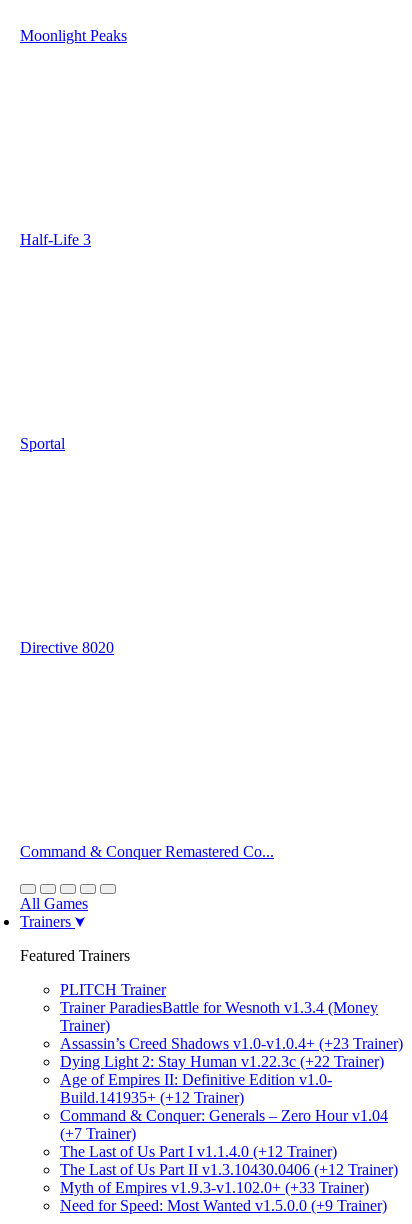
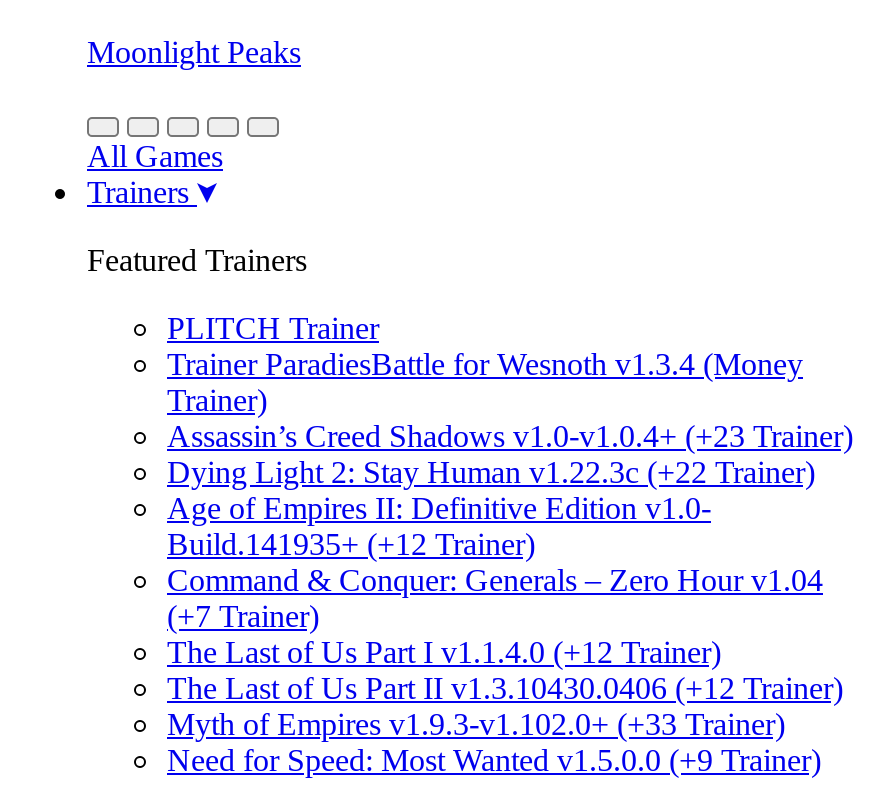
[20,231,91,248] Half-Life 3 -> none
[20,435,65,452] Sportal -> none
[20,639,114,656] Directive 8020 -> none
[20,843,274,860] Command & Conquer Remastered Co... -> none

